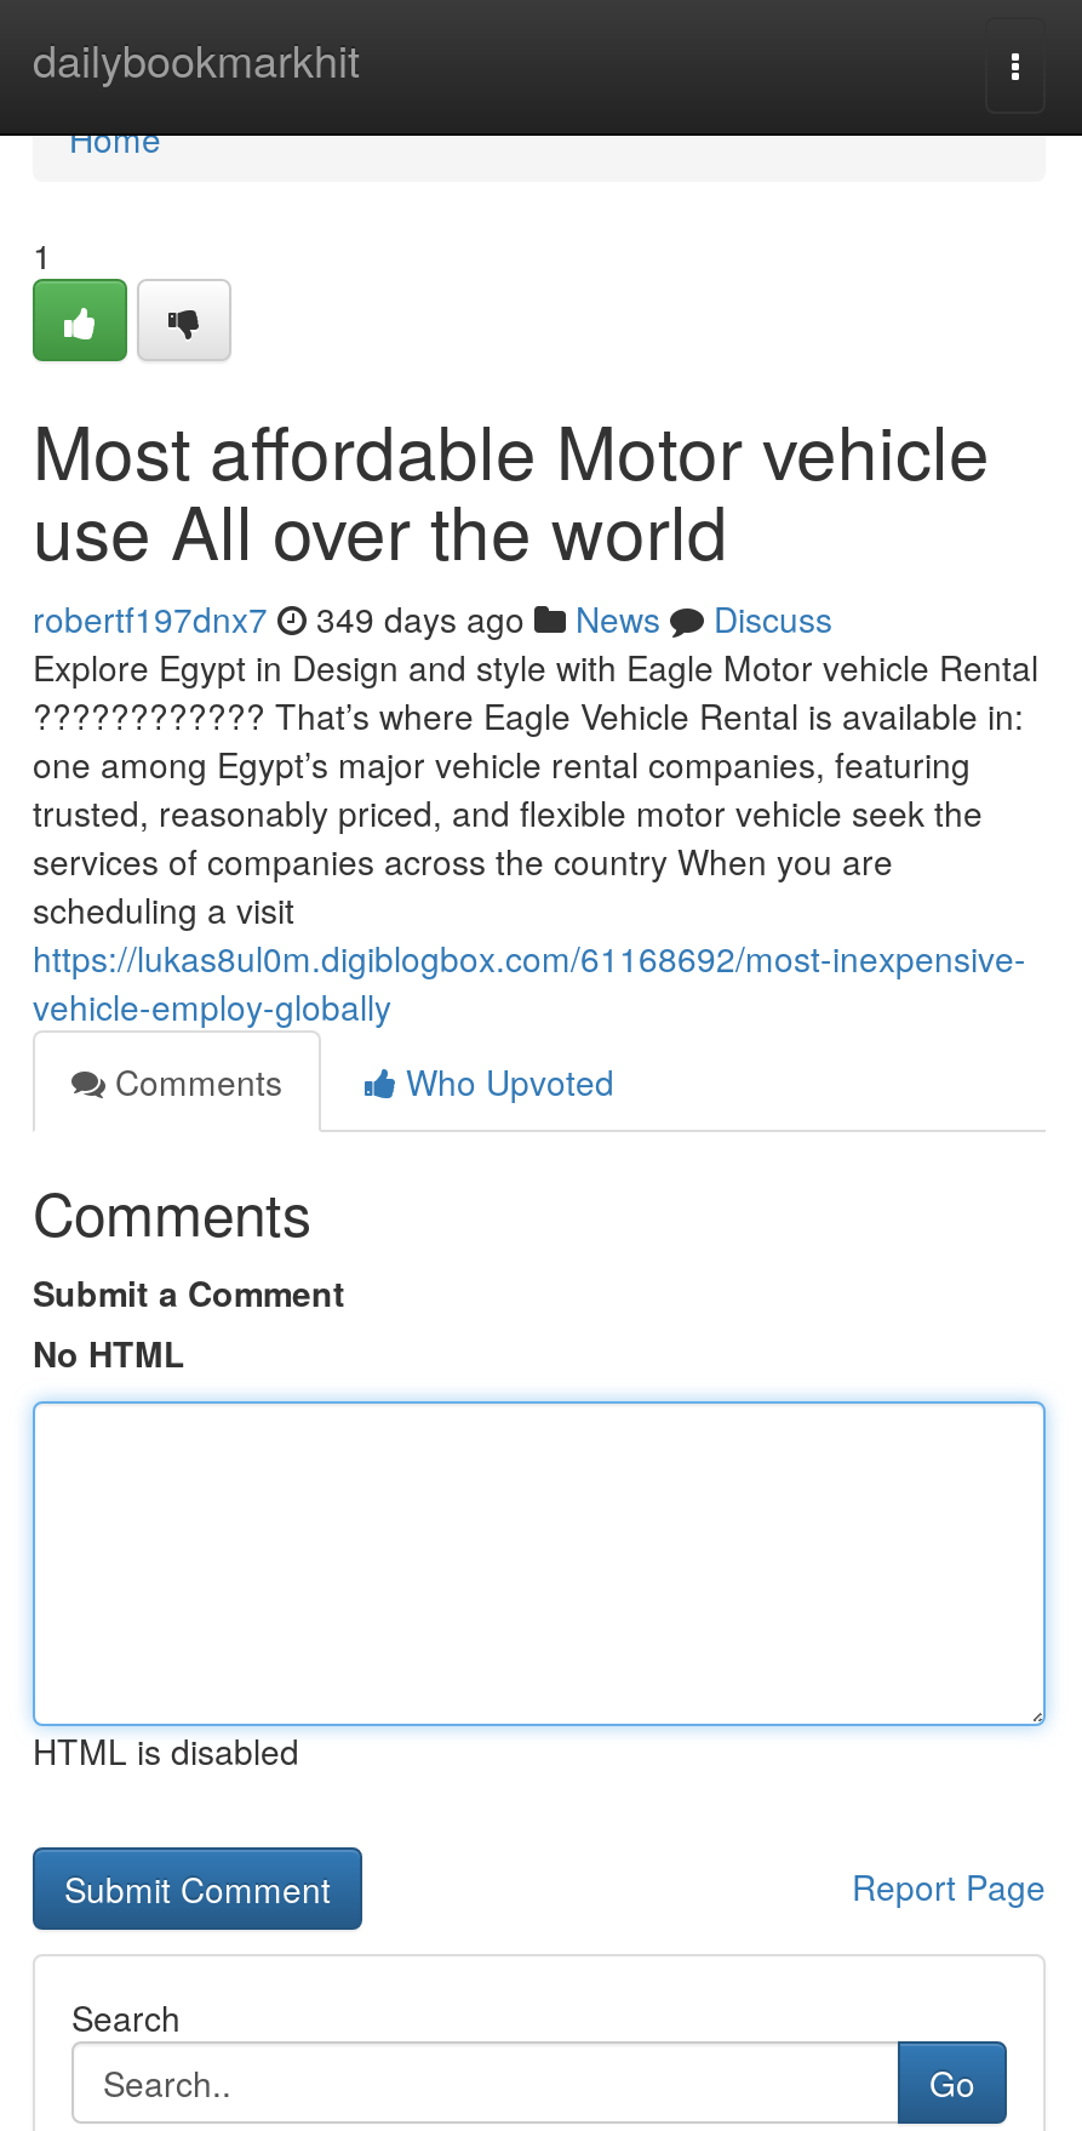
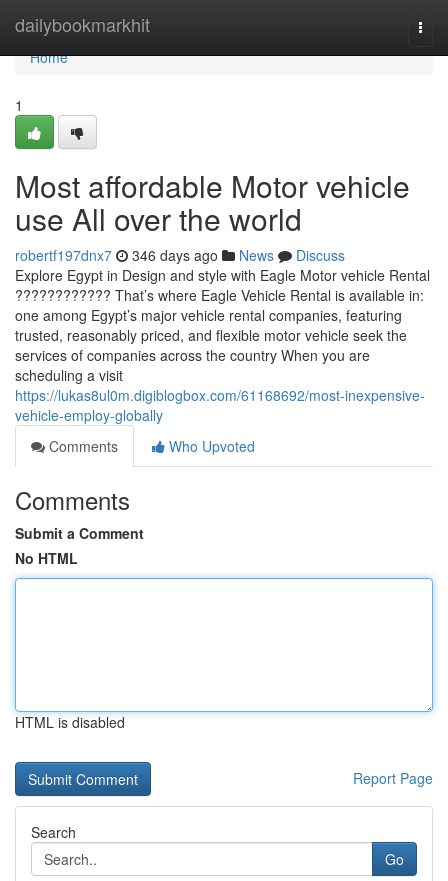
[33,594,832,642] robertf197dnx7 349 days ago News Discuss -> [15,245,345,265] robertf197dnx7 346 days ago News Discuss

